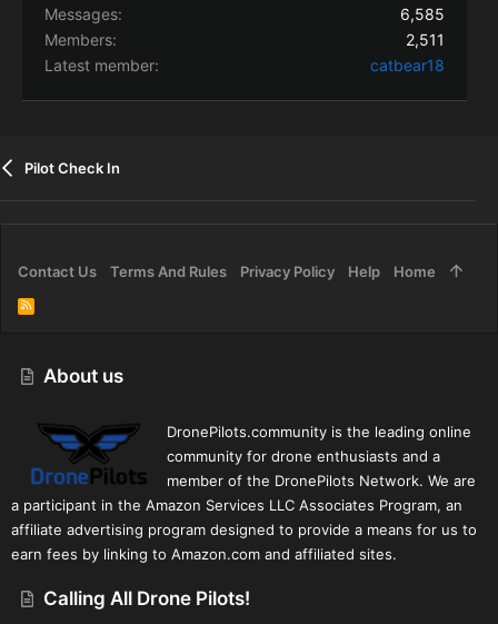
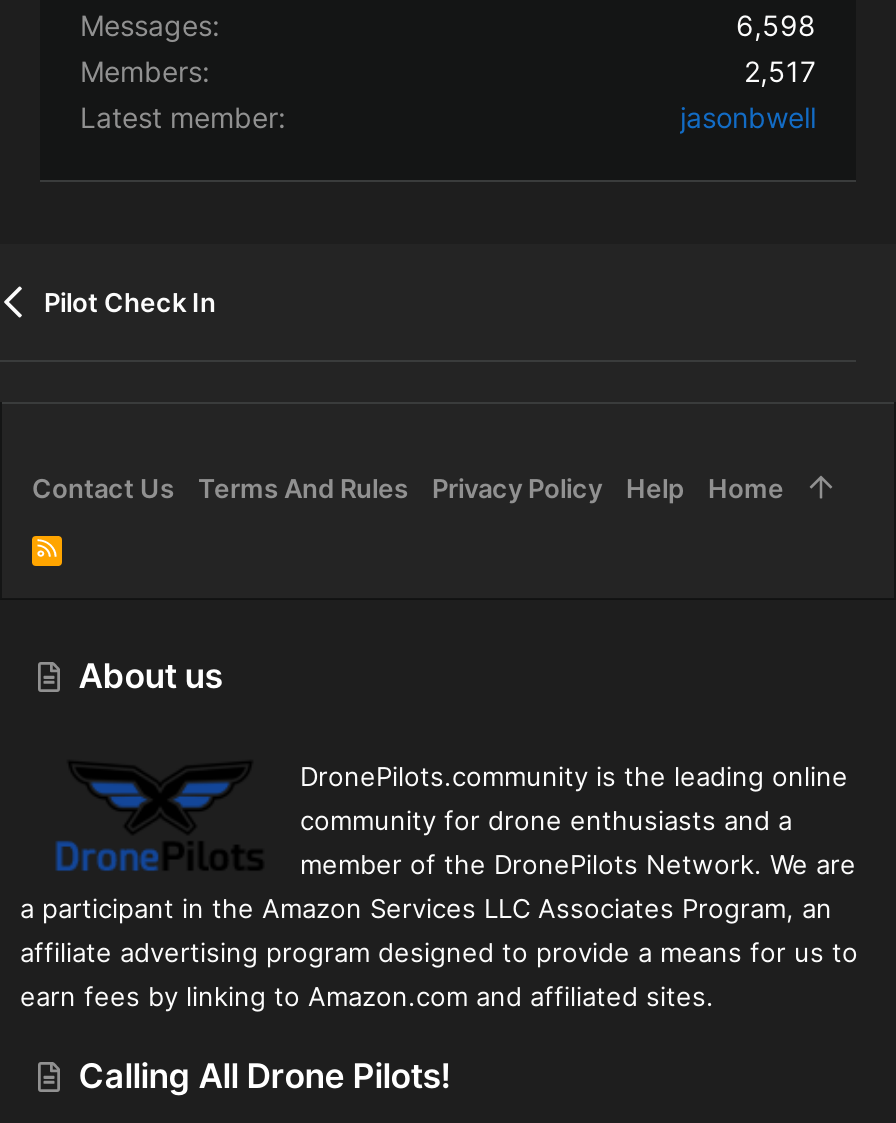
[400,5,445,24] 6,585 -> [736,9,816,43] 6,598
[406,30,445,49] 2,511 -> [744,55,816,89] 2,517
[370,56,445,75] catbear18 -> [680,101,816,135] jasonbwell

